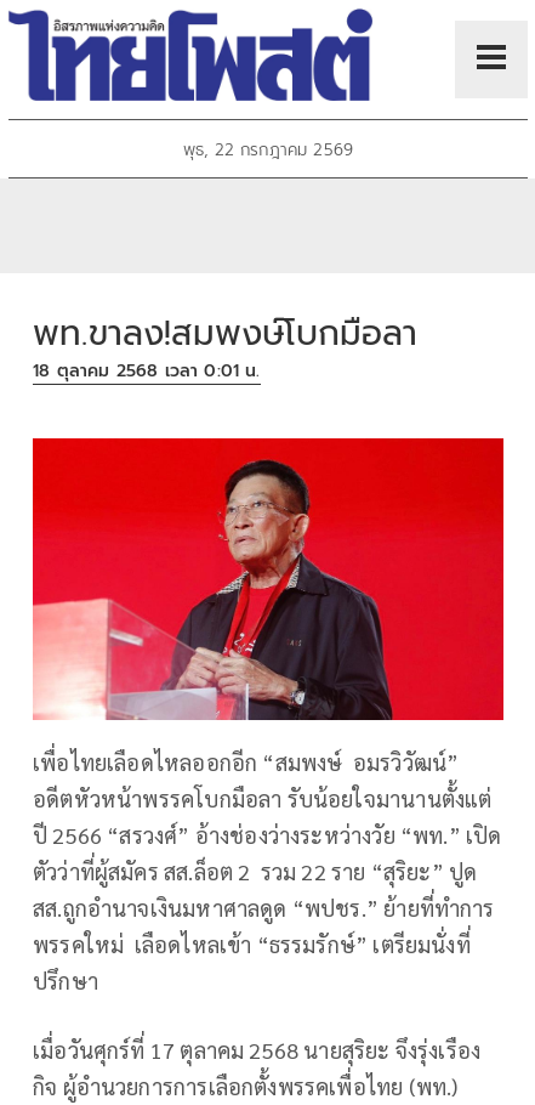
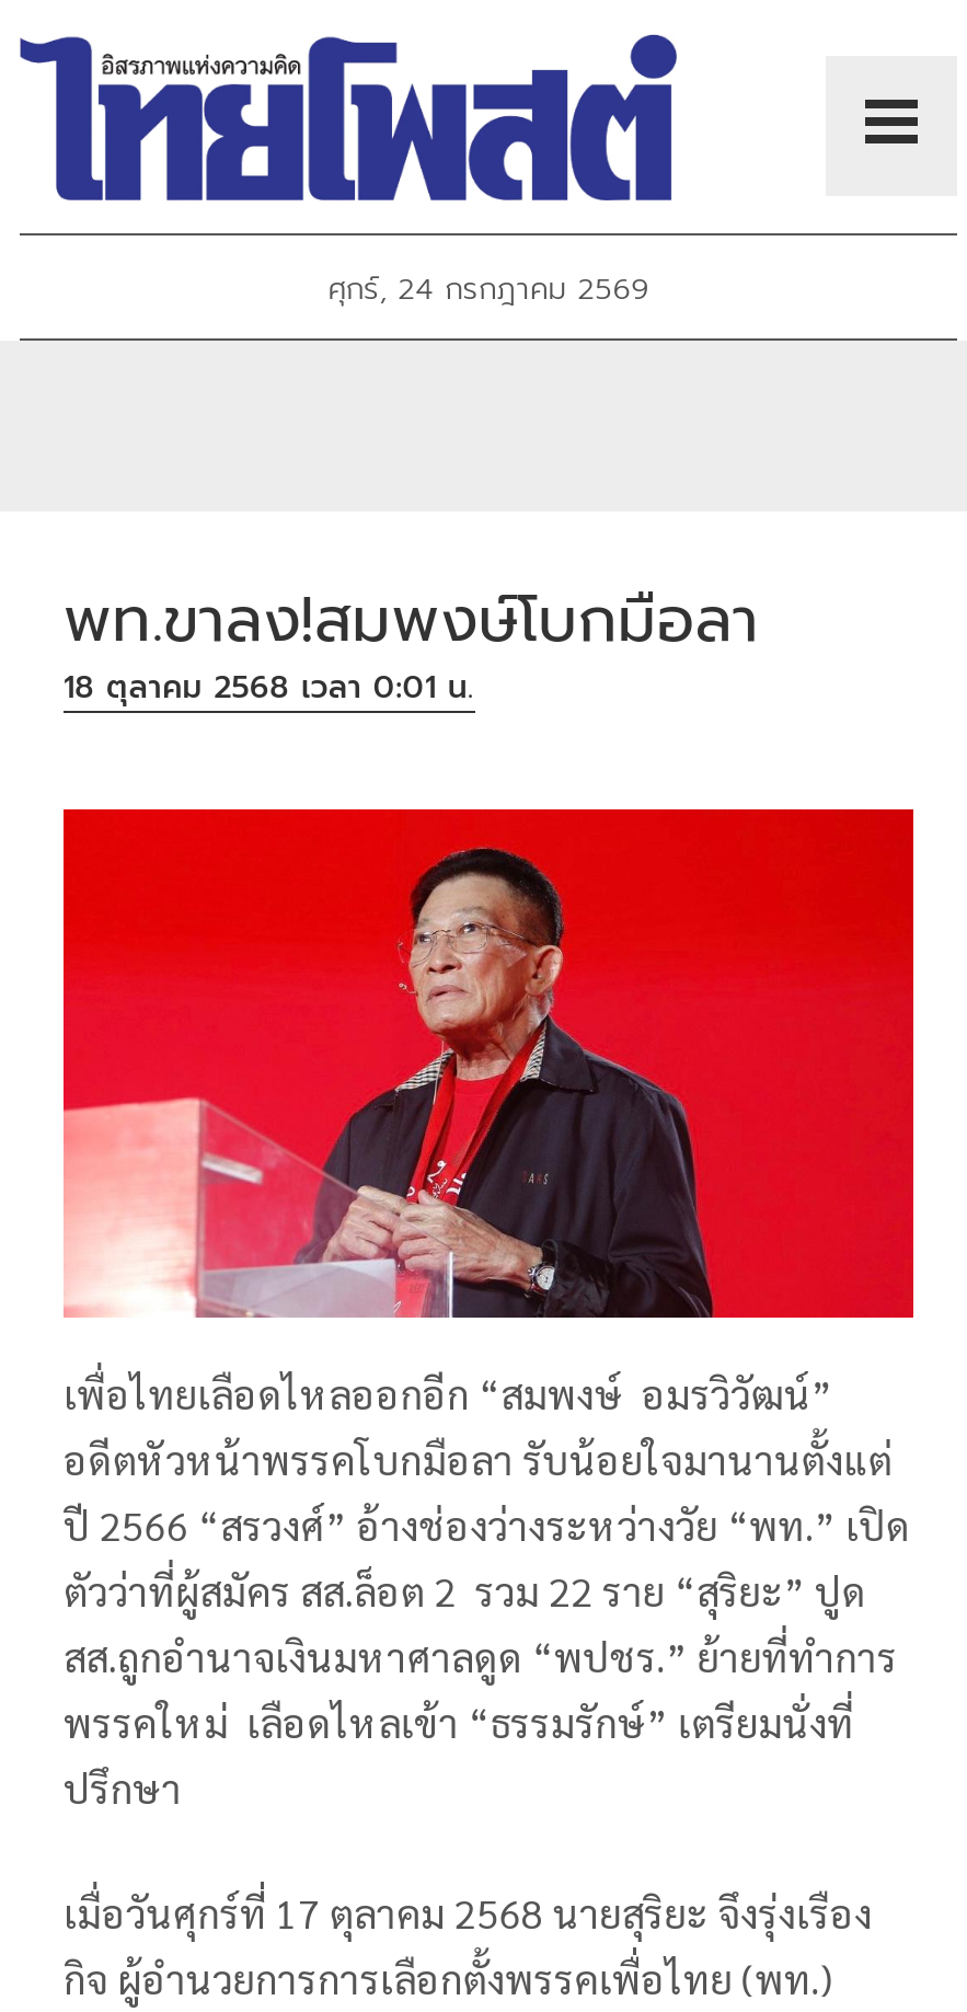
[183,138,353,163] พุธ, 22 กรกฎาคม 2569 -> [328,267,649,313] ศุกร์, 24 กรกฎาคม 2569

